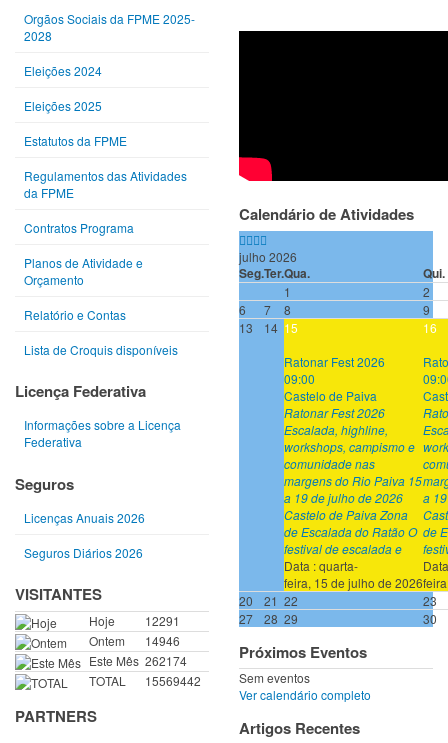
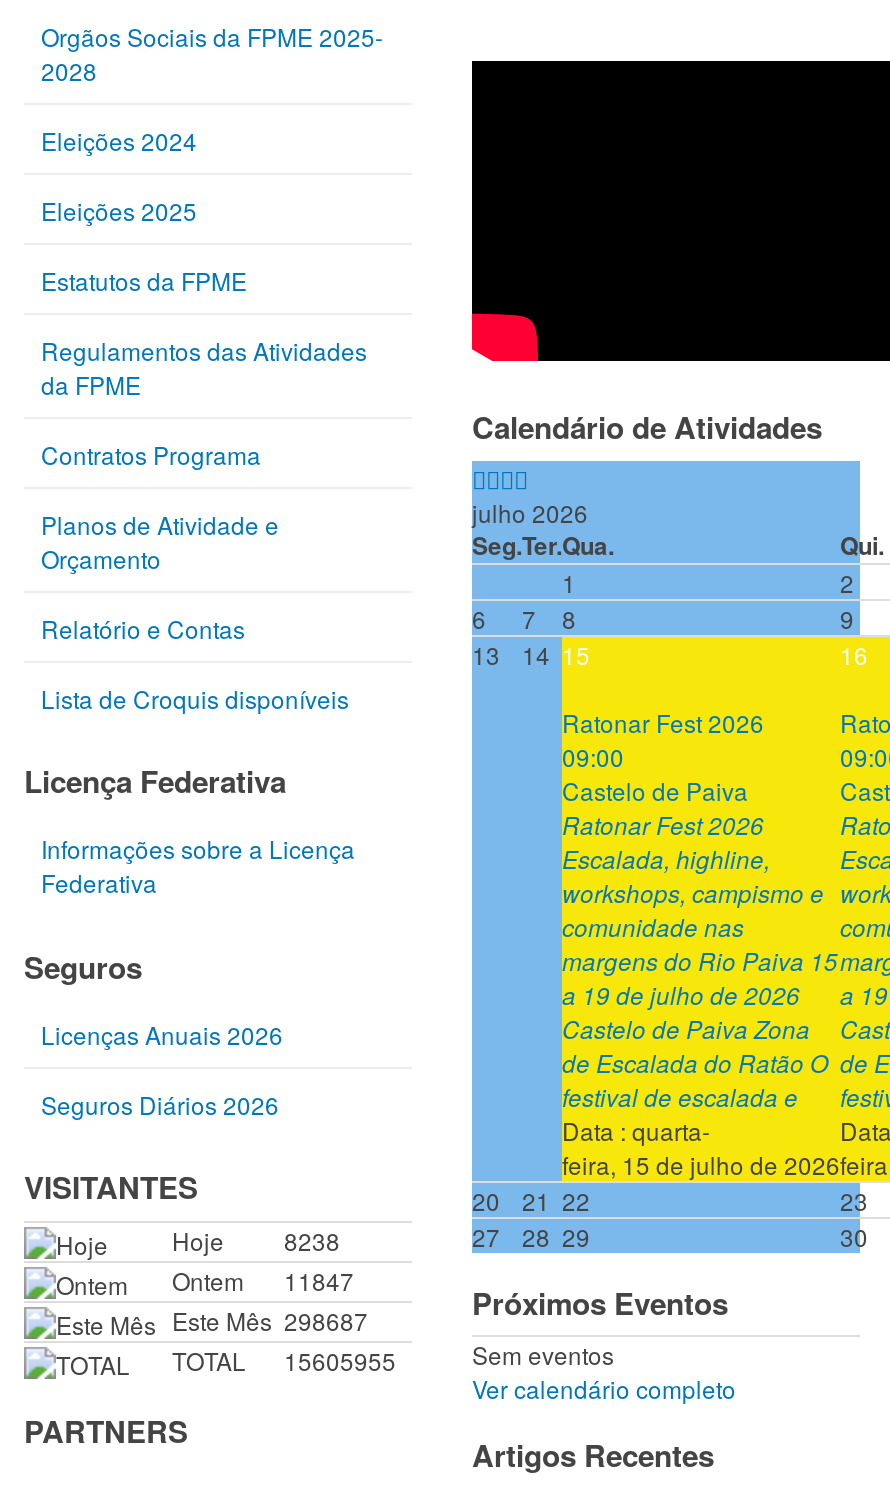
[89,611,180,628] Hoje 12291 -> [172,1222,340,1256] Hoje 8238
[89,631,180,648] Ontem 14946 -> [172,1262,354,1296] Ontem 11847
[89,651,187,668] Este Mês 262174 -> [172,1302,368,1336] Este Mês 298687
[89,671,201,688] TOTAL 15569442 -> [172,1342,396,1376] TOTAL 15605955

